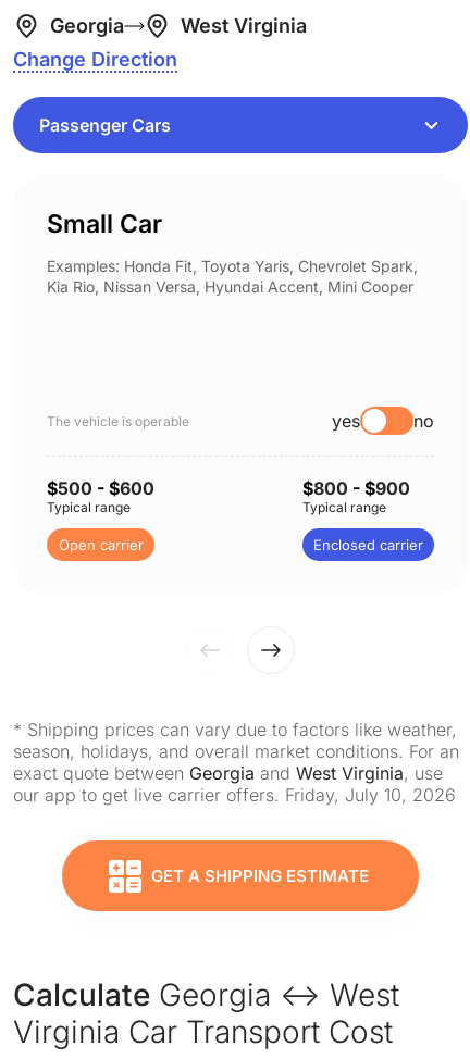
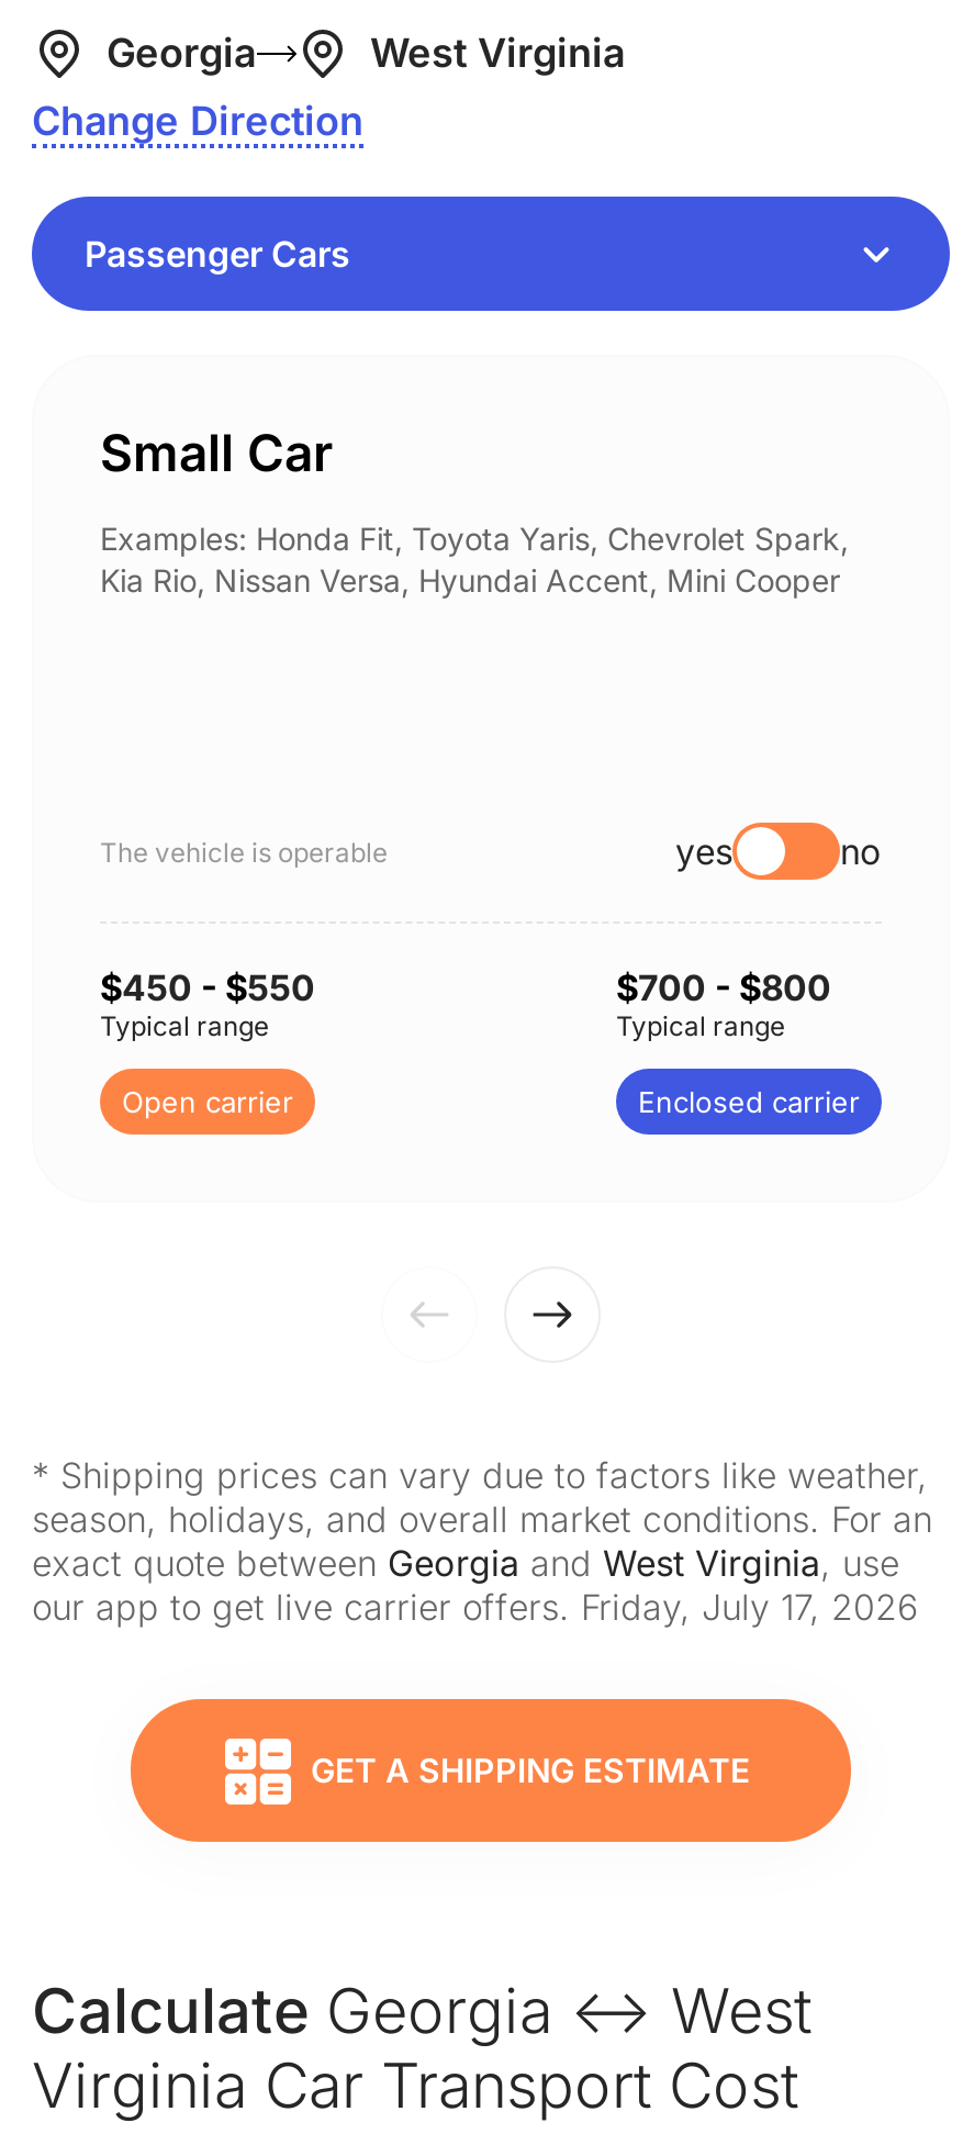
[47,477,154,499] $500 - $600 -> [100,965,315,1009] $450 - $550
[302,477,410,499] $800 - $900 -> [616,965,831,1009] $700 - $800
[13,784,456,806] our app to get live carrier offers. Friday, July 10, 2026 -> [32,1585,919,1629] our app to get live carrier offers. Friday, July 17, 2026

